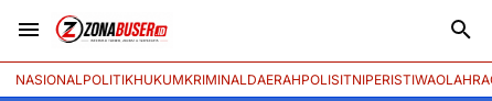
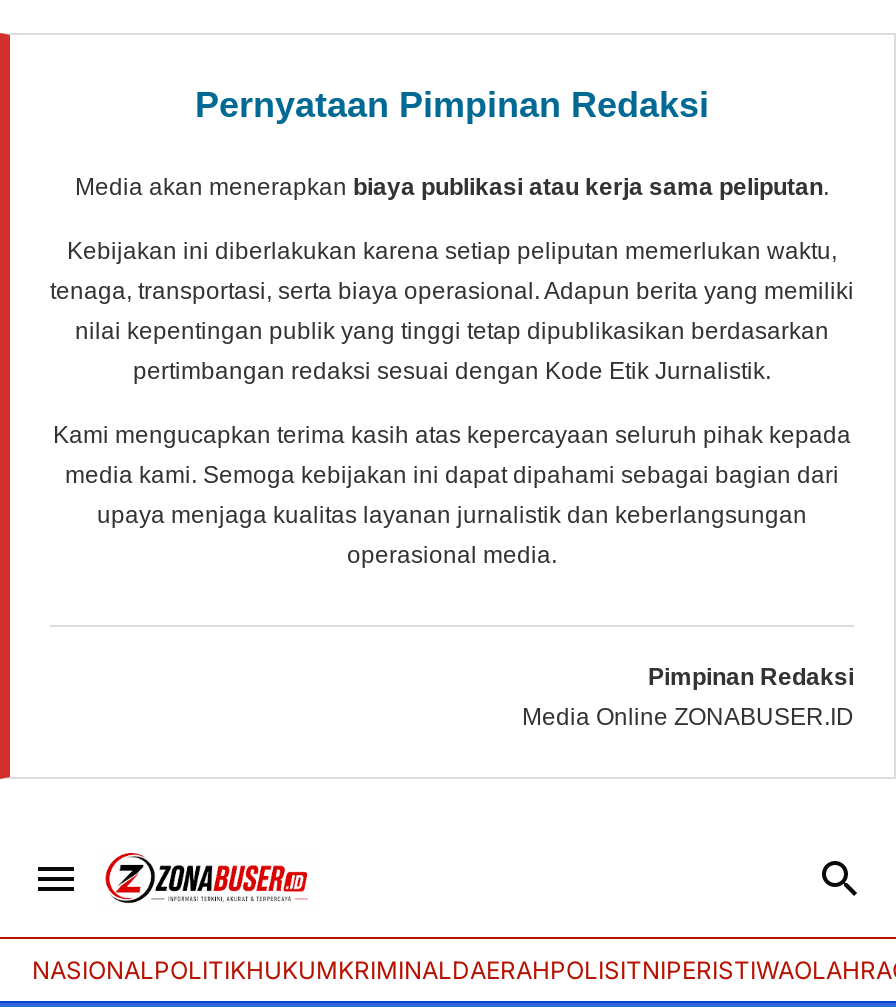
none -> [50,85,854,569] Pernyataan Pimpinan Redaksi | Media akan menerapkan biaya publikasi atau kerja sama peliputan. | Kebijakan ini diberlakukan karena setiap peliputan memerlukan waktu, | tenaga, transportasi, serta biaya operasional. Adapun berita yang memiliki | nilai kepentingan publik yang tinggi tetap dipublikasikan berdasarkan | pertimbangan redaksi sesuai dengan Kode Etik Jurnalistik. | Kami mengucapkan terima kasih atas kepercayaan seluruh pihak kepada | media kami. Semoga kebijakan ini dapat dipahami sebagai bagian dari | upaya menjaga kualitas layanan jurnalistik dan keberlangsungan | operasional media.
none -> [522,663,854,731] Pimpinan Redaksi | Media Online ZONABUSER.ID

